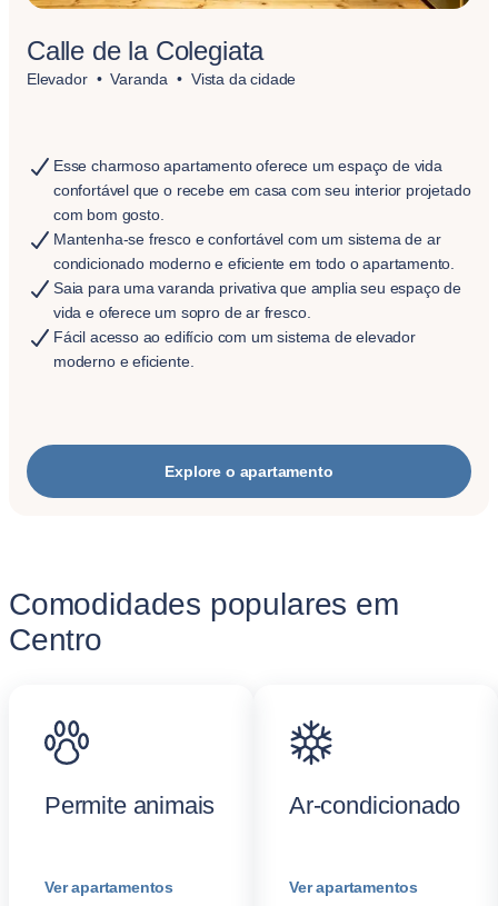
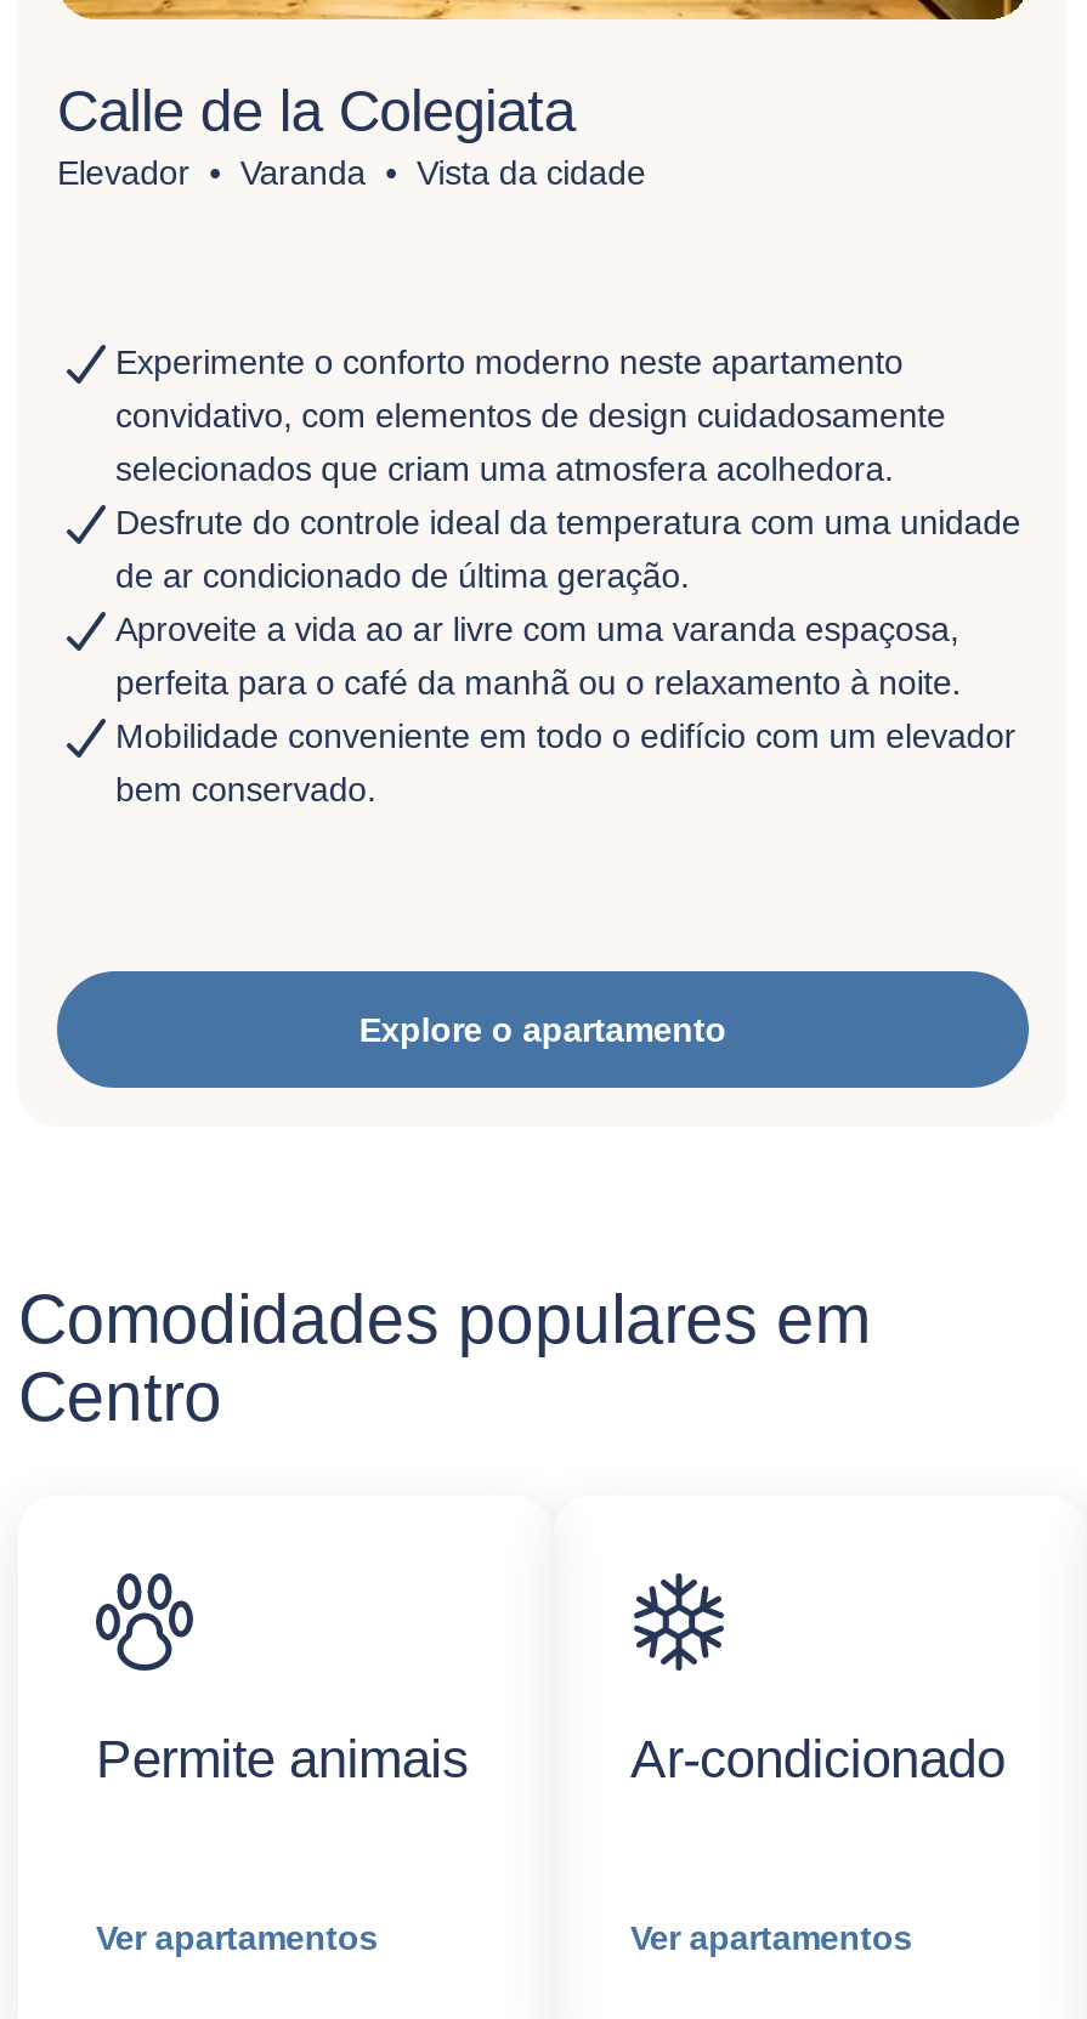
[53,157,471,370] Esse charmoso apartamento oferece um espaço de vida | confortável que o recebe em casa com seu interior projetado | com bom gosto. | Mantenha-se fresco e confortável com um sistema de ar | condicionado moderno e eficiente em todo o apartamento. | Saia para uma varanda privativa que amplia seu espaço de | vida e oferece um sopro de ar fresco. | Fácil acesso ao edifício com um sistema de elevador | moderno e eficiente. -> [115,342,1021,809] Experimente o conforto moderno neste apartamento | convidativo, com elementos de design cuidadosamente | selecionados que criam uma atmosfera acolhedora. | Desfrute do controle ideal da temperatura com uma unidade | de ar condicionado de última geração. | Aproveite a vida ao ar livre com uma varanda espaçosa, | perfeita para o café da manhã ou o relaxamento à noite. | Mobilidade conveniente em todo o edifício com um elevador | bem conservado.

